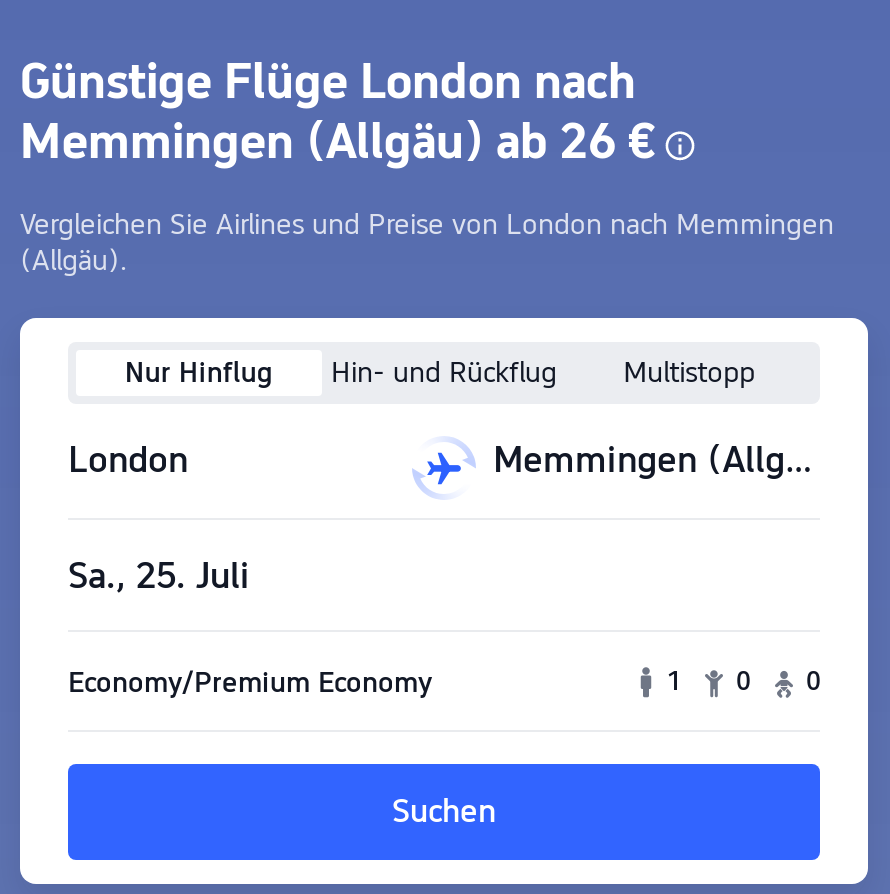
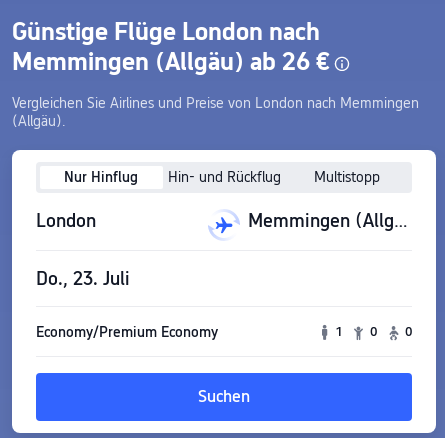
[68,554,250,596] Sa., 25. Juli -> [36,268,130,289] Do., 23. Juli

